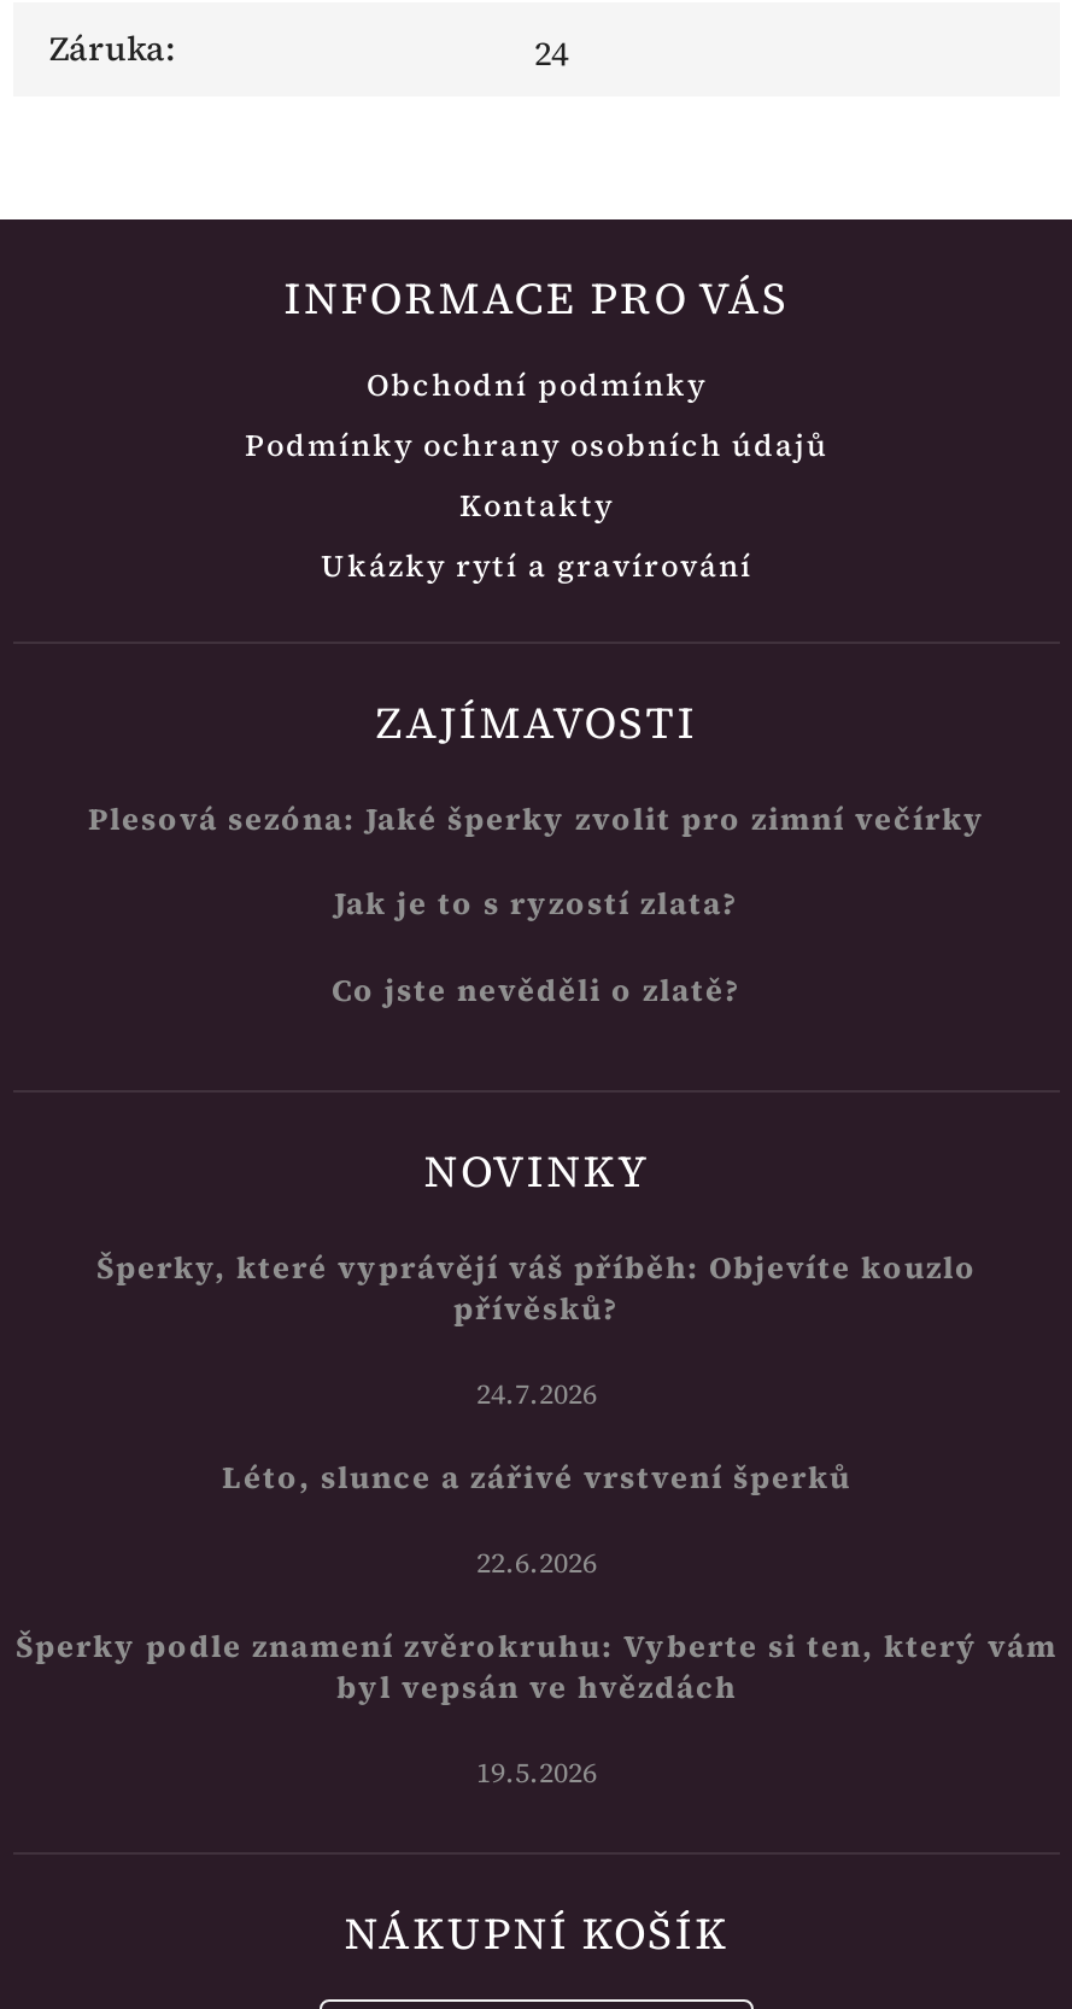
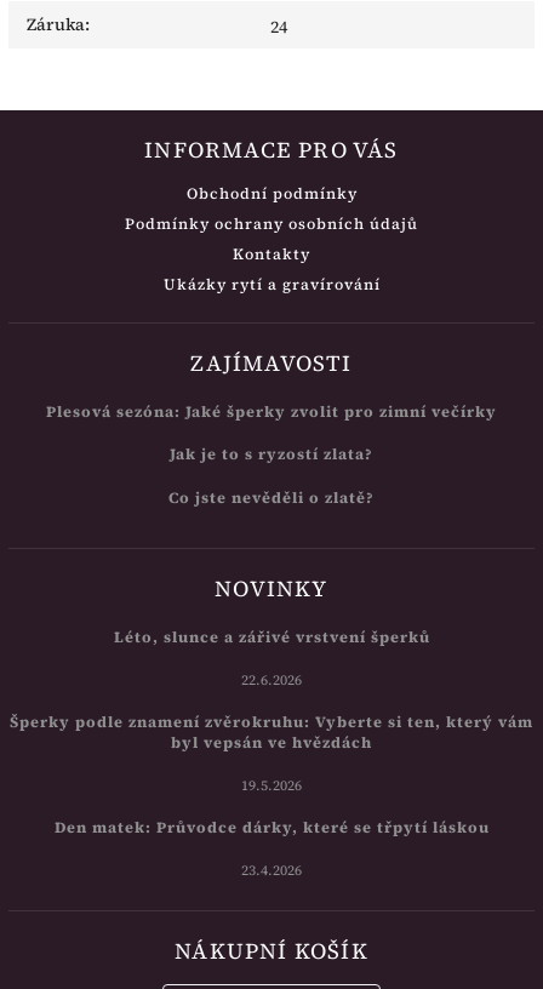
[96,1247,977,1412] Šperky, které vyprávějí váš příběh: Objevíte kouzlo | přívěsků? | 24.7.2026 -> none
moved [16,1457,1058,1792] -> [10,627,533,795]: Léto, slunce a zářivé vrstvení šperků | 22.6.2026 | Šperky podle znamení zvěrokruhu: Vyberte si ten, který vám | byl vepsán ve hvězdách | 19.5.2026
none -> [54,817,489,880] Den matek: Průvodce dárky, které se třpytí láskou | 23.4.2026

